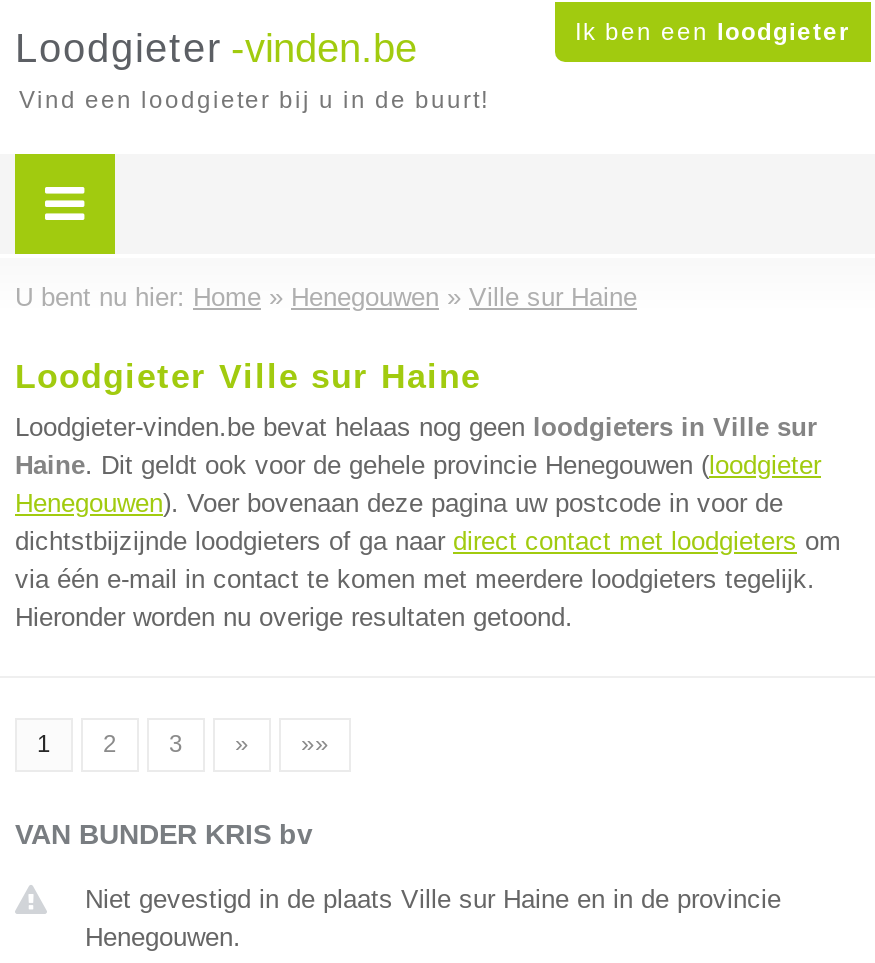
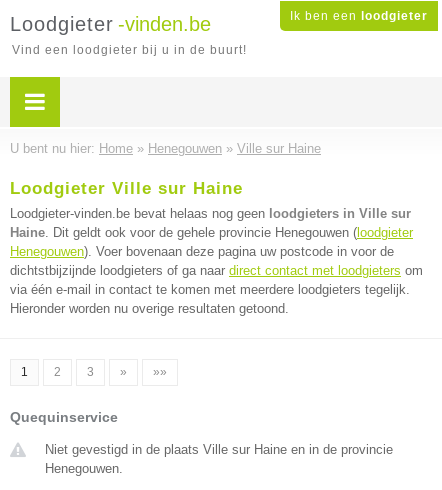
[15,818,313,850] VAN BUNDER KRIS bv -> [10,409,118,425] Quequinservice

